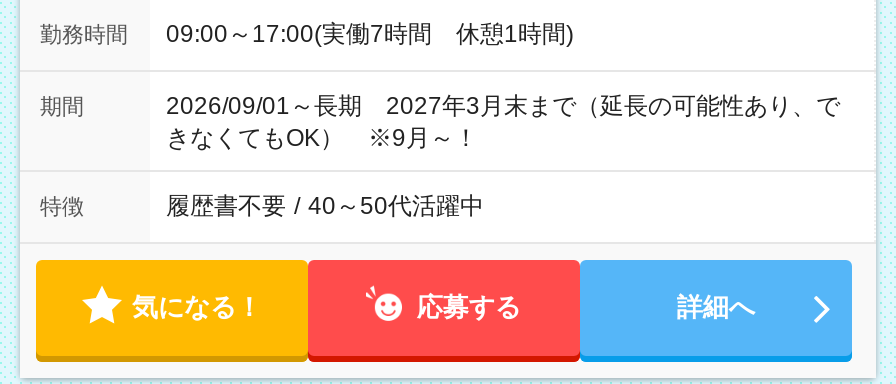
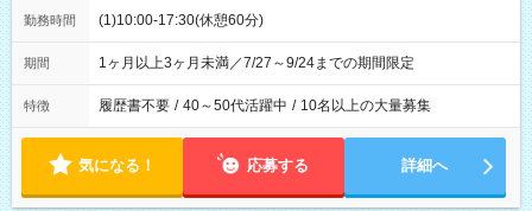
[166,20,574,48] 09:00～17:00(実働7時間 休憩1時間) -> [99,12,264,28] (1)10:00-17:30(休憩60分)
[166,92,840,152] 2026/09/01～長期 2027年3月末まで（延長の可能性あり、で | きなくてもOK） ※9月～！ -> [99,55,414,71] 1ヶ月以上3ヶ月未満／7/27～9/24までの期間限定
[166,192,484,220] 履歴書不要 / 40～50代活躍中 -> [99,97,431,114] 履歴書不要 / 40～50代活躍中 / 10名以上の大量募集

